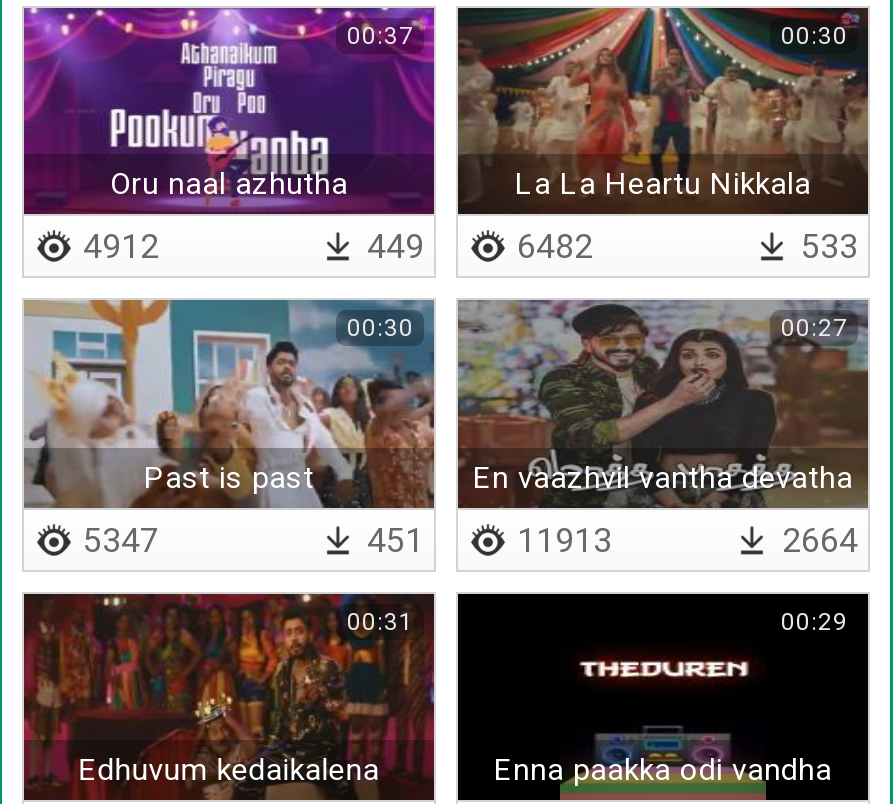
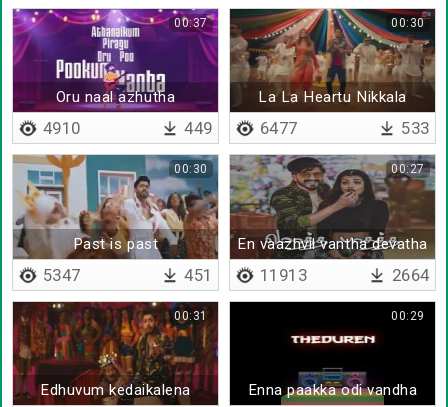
[74,226,159,266] 4912 -> [38,118,80,138] 4910
[508,226,593,266] 6482 -> [255,118,297,138] 6477

